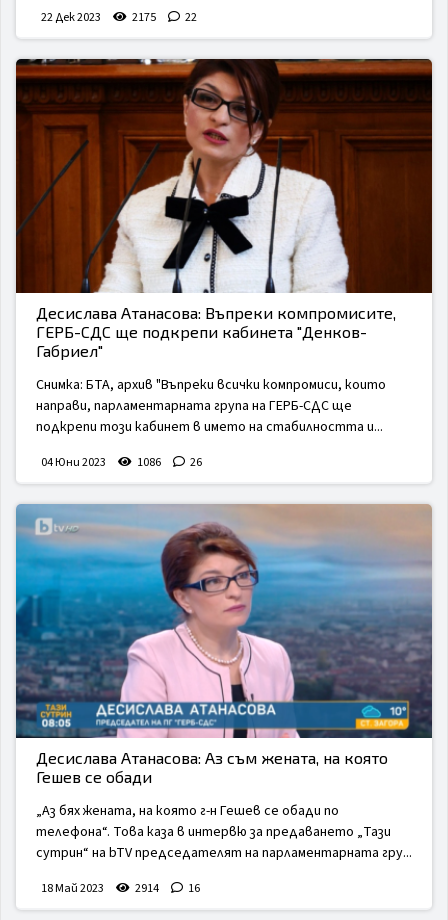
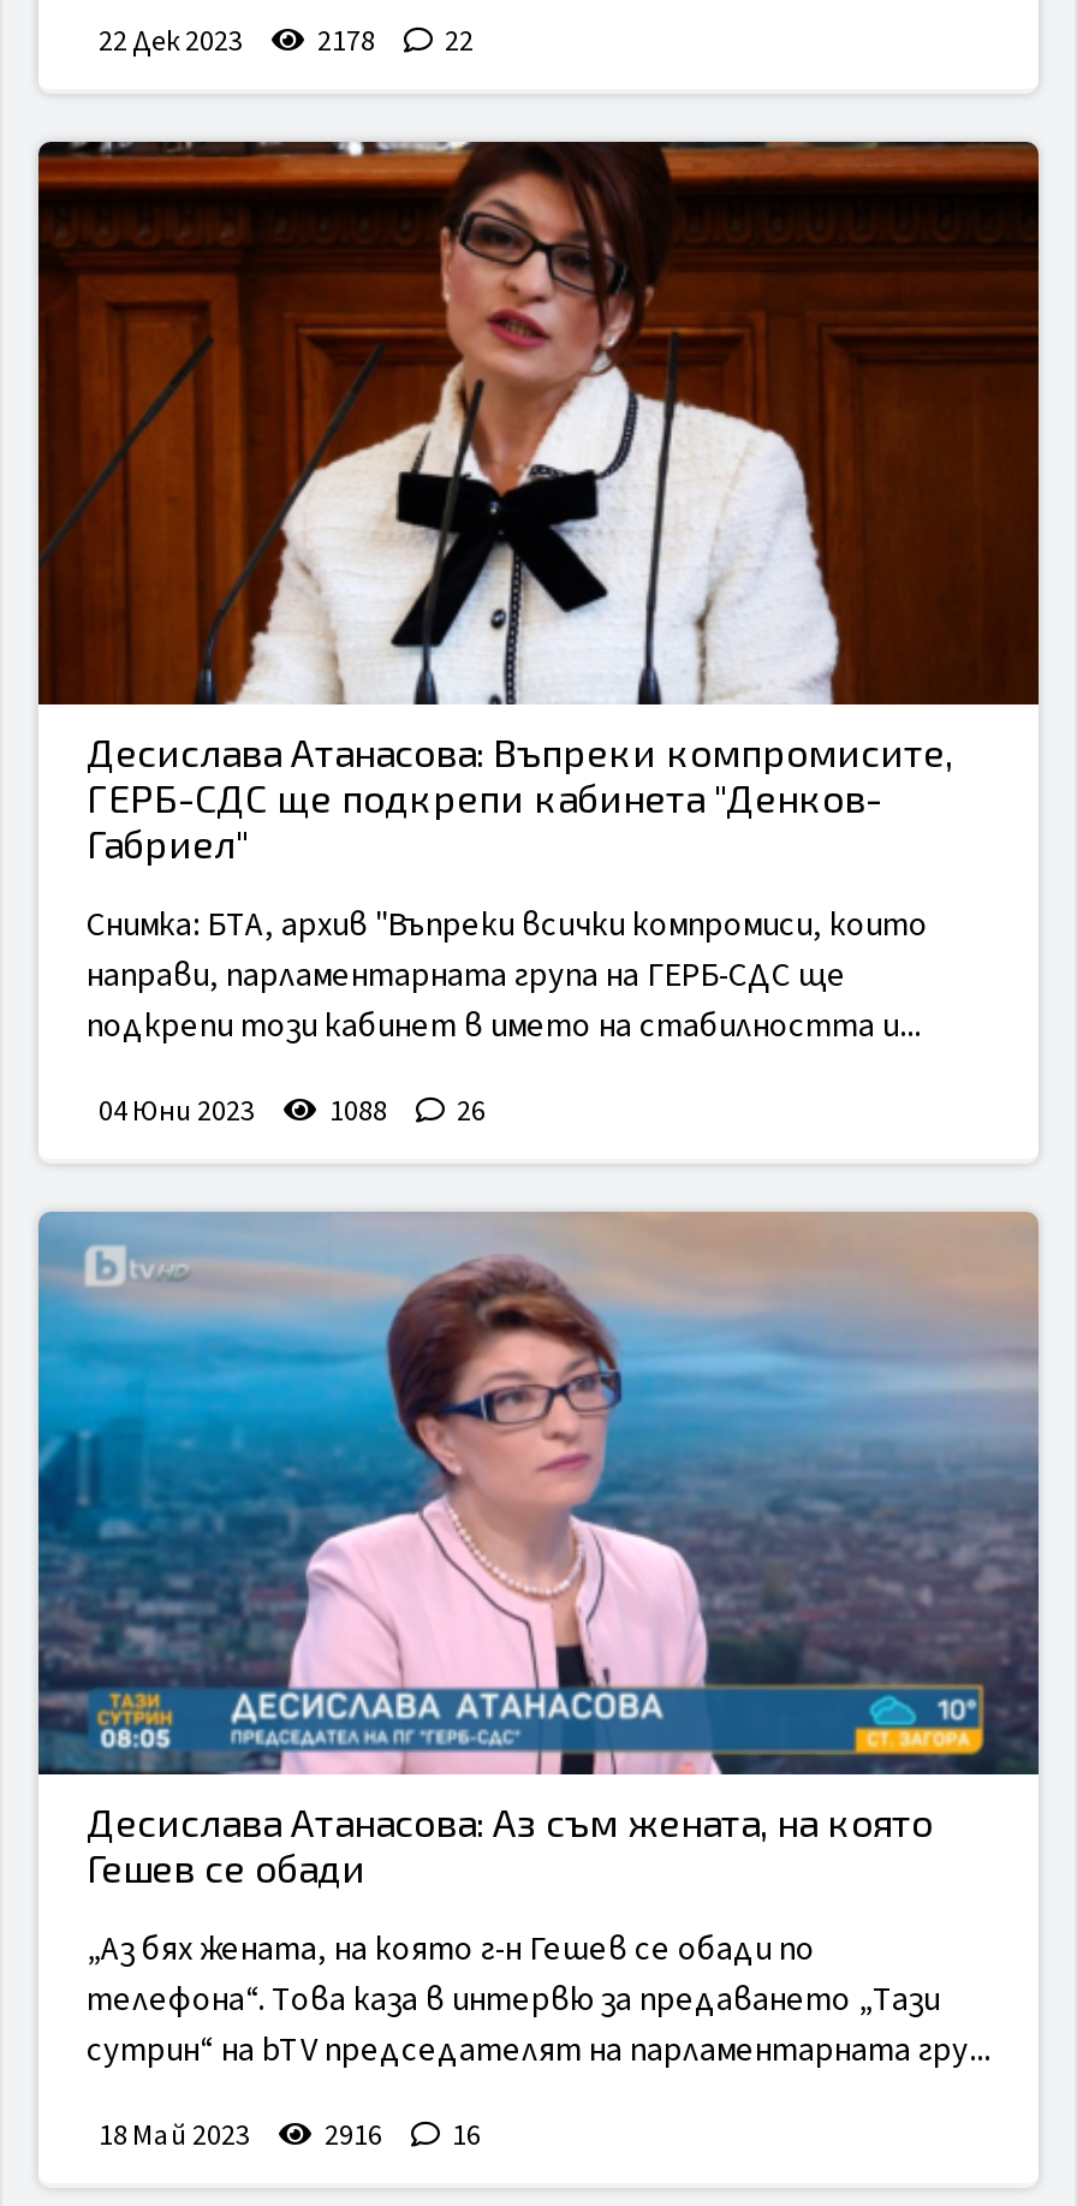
[41,9,197,26] 22 Дек 2023 2175 22 -> [99,21,474,62] 22 Дек 2023 2178 22
[41,454,202,471] 04 Юни 2023 1086 26 -> [99,1091,486,1132] 04 Юни 2023 1088 26
[41,880,200,897] 18 Май 2023 2914 16 -> [99,2115,481,2156] 18 Май 2023 2916 16

